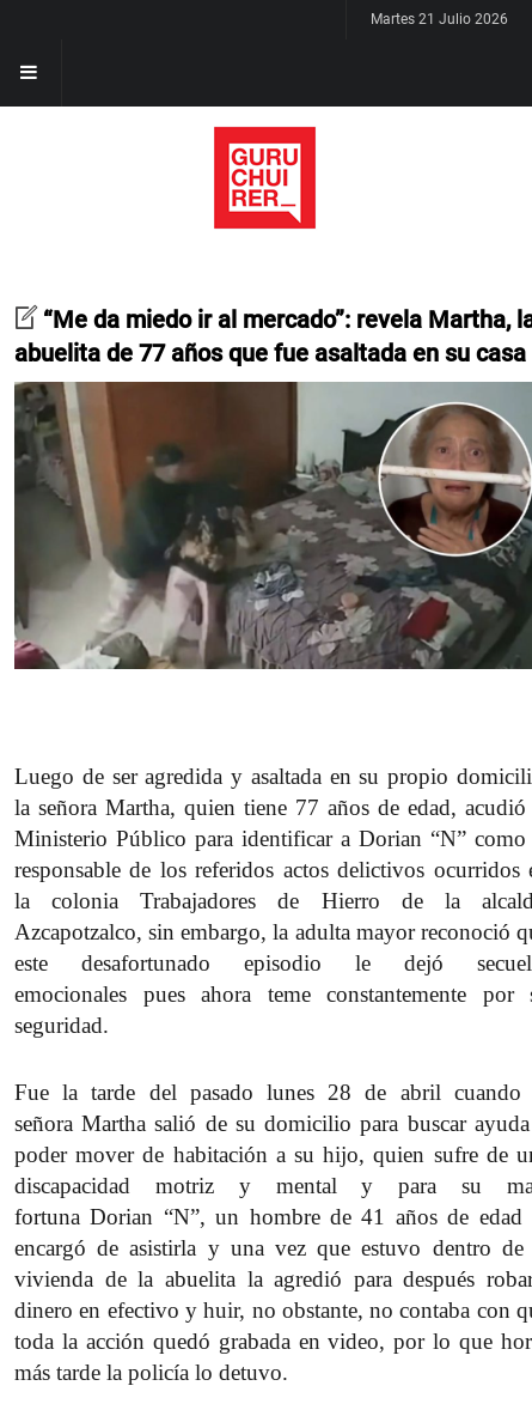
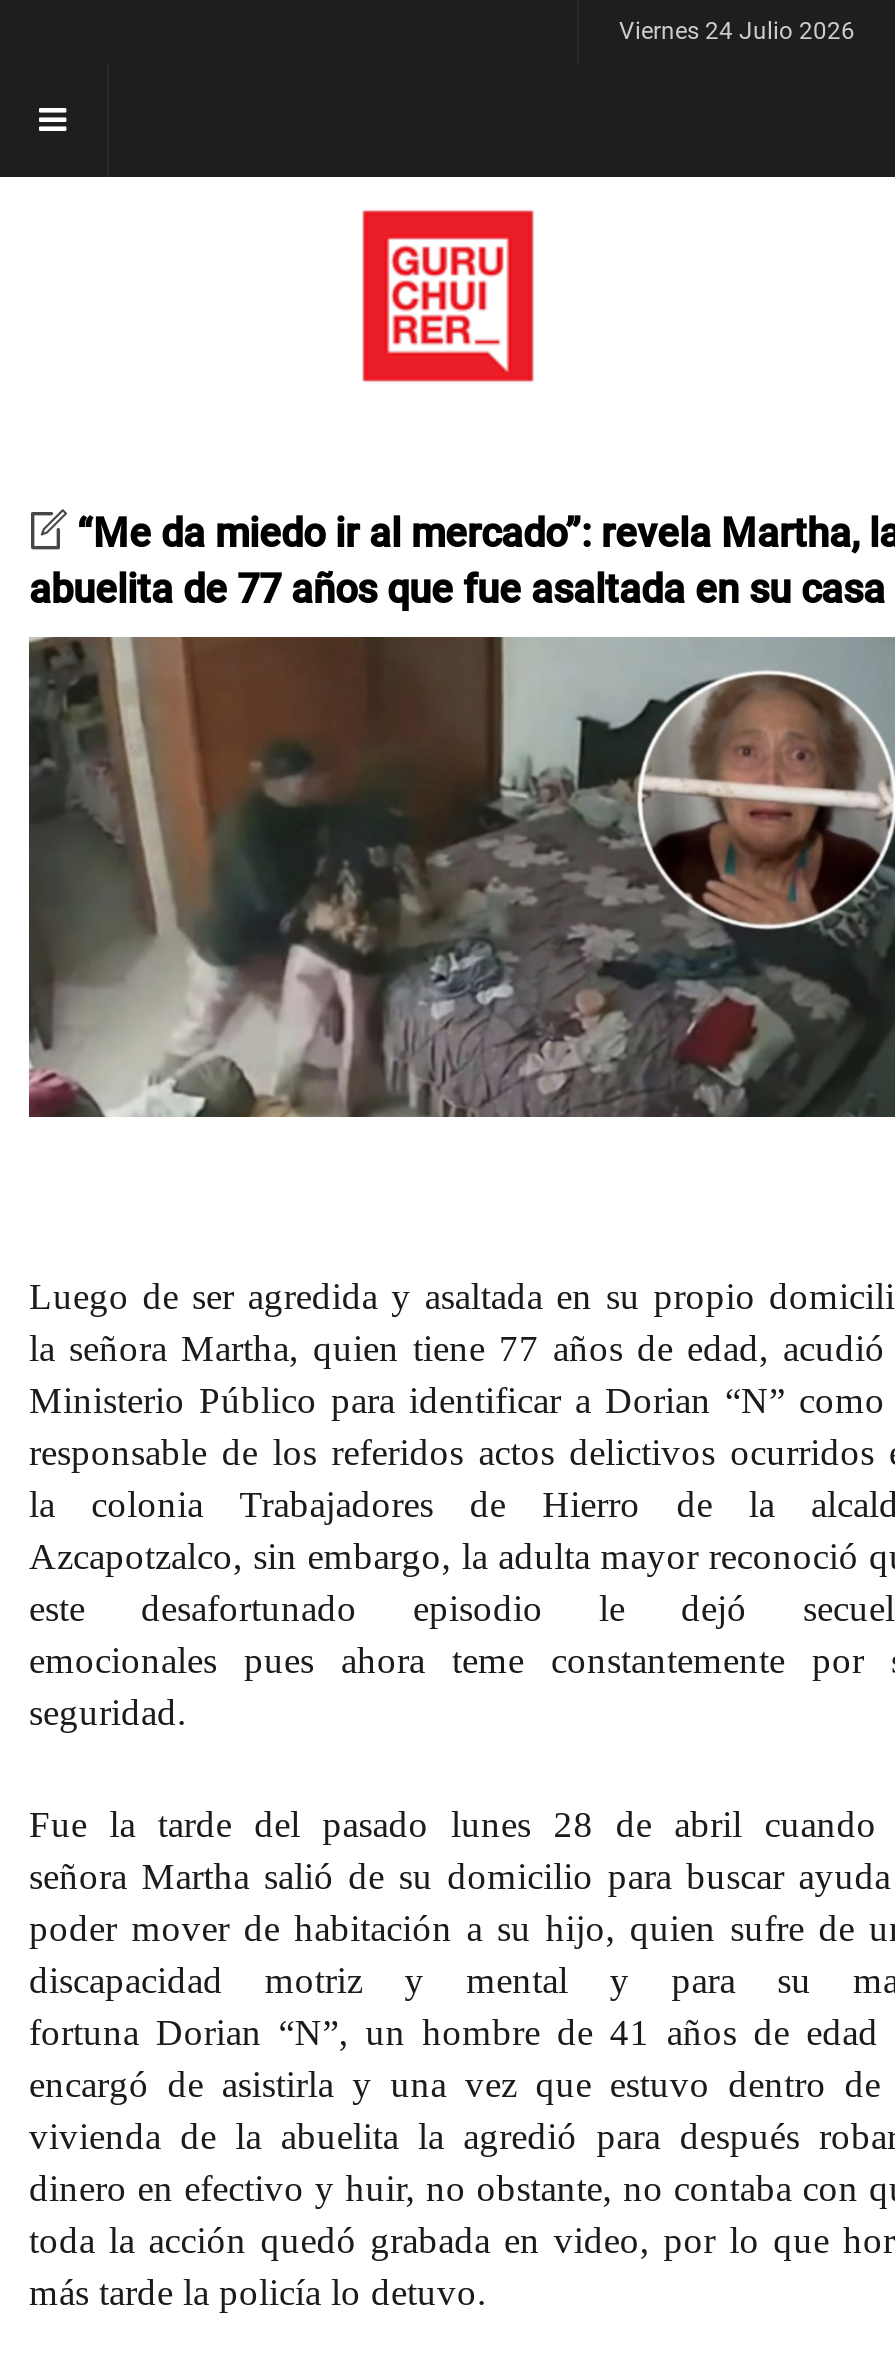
[371,11,508,28] Martes 21 Julio 2026 -> [619,17,855,45] Viernes 24 Julio 2026

